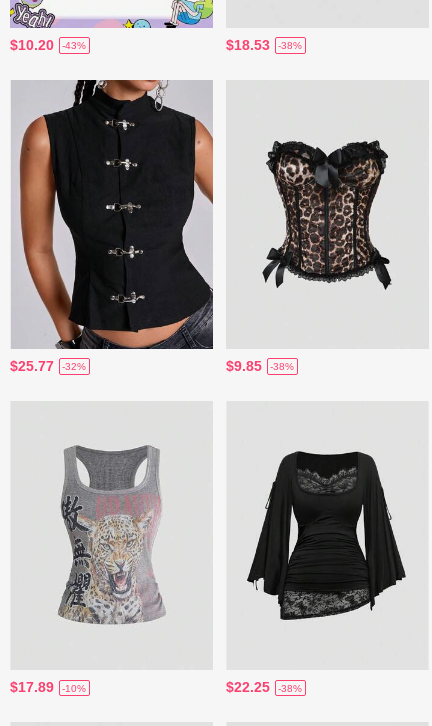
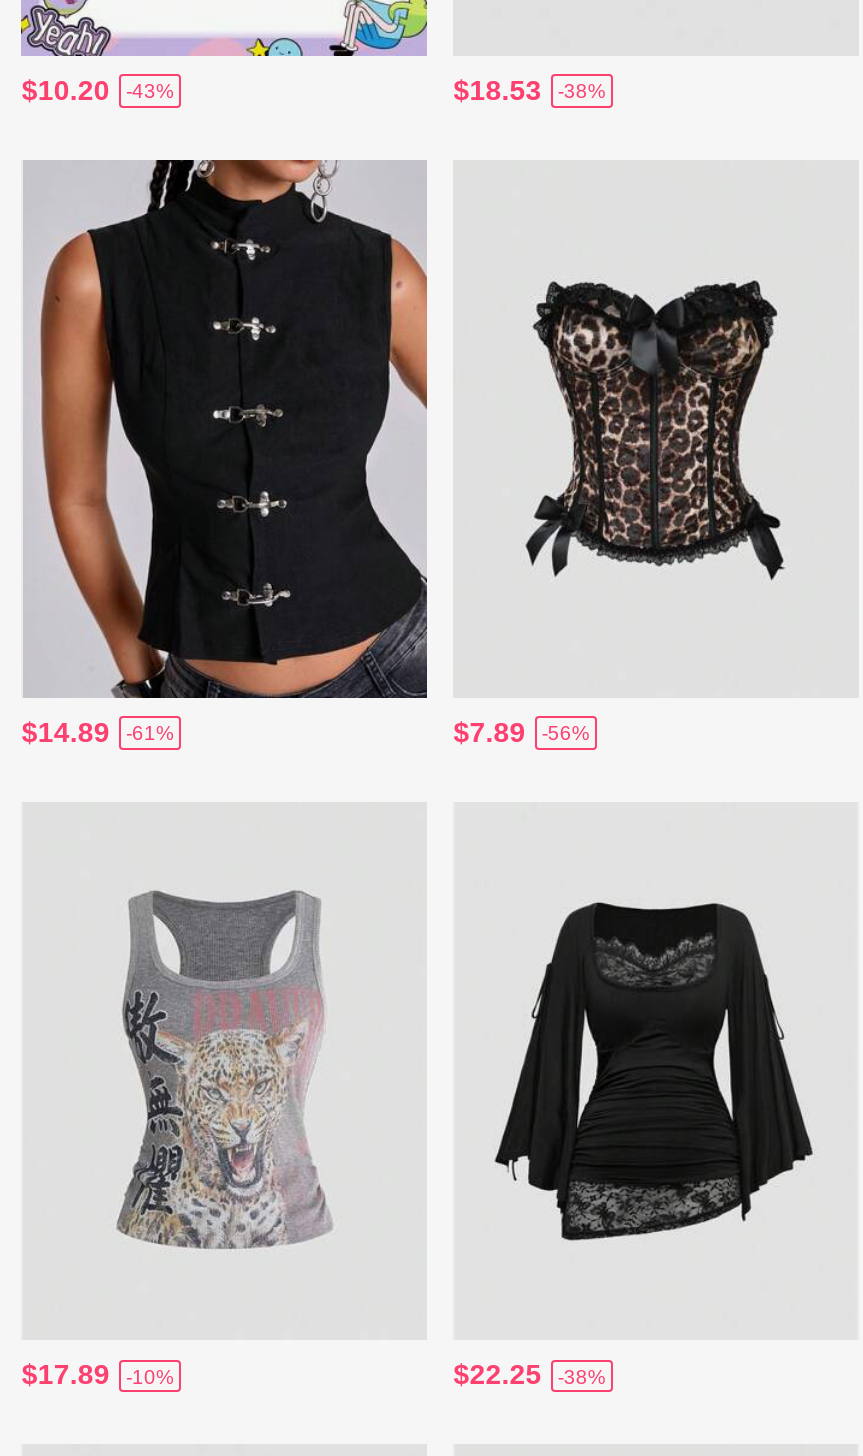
[10,358,54,374] $25.77 -> [22,716,110,748] $14.89
[62,361,86,372] -32% -> [126,722,174,744] -61%
[226,358,262,374] $9.85 -> [453,716,525,748] $7.89
[270,361,294,372] -38% -> [542,722,590,744] -56%

